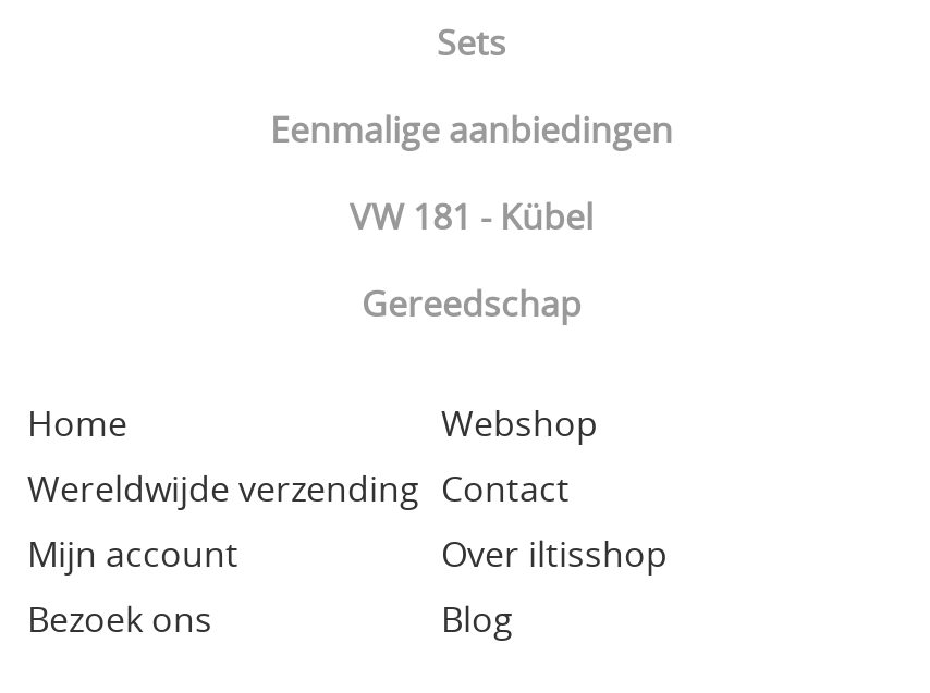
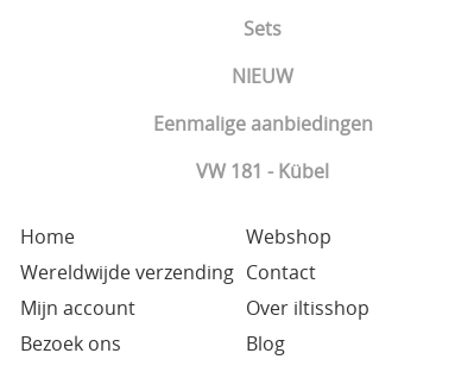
none -> [232,63,293,89] NIEUW
moved [270,106,673,241] -> [153,111,372,184]: Eenmalige aanbiedingen | VW 181 - Kübel
[362,280,582,328] Gereedschap -> none

